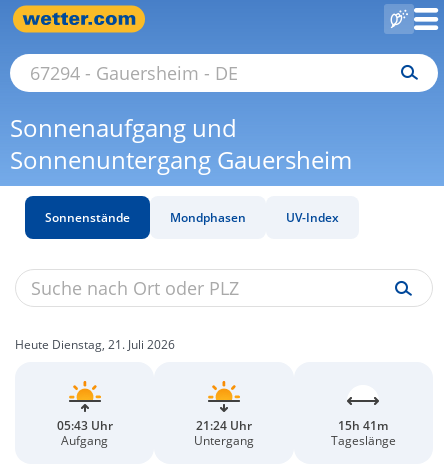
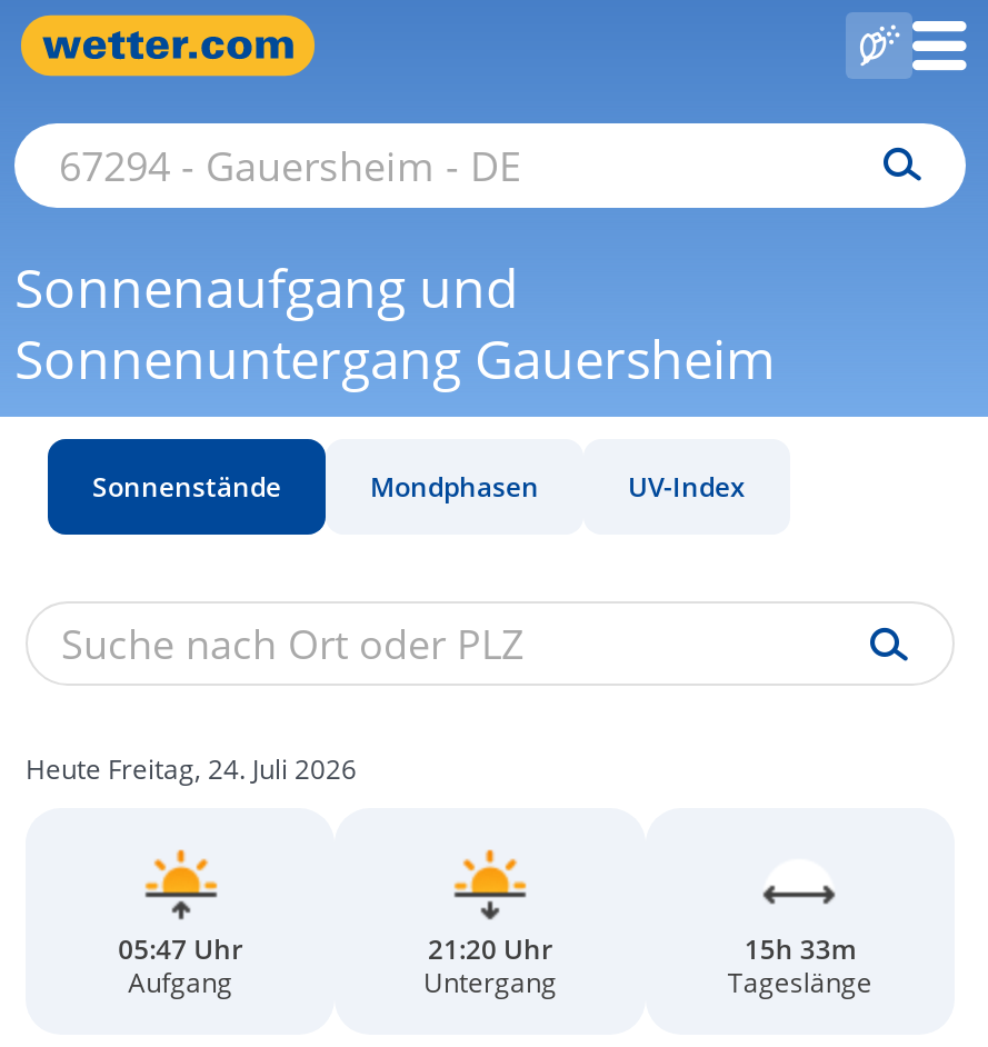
[15,336,175,353] Heute Dienstag, 21. Juli 2026 -> [26,750,357,788] Heute Freitag, 24. Juli 2026
[57,417,113,434] 05:43 Uhr -> [118,930,243,968] 05:47 Uhr
[196,417,252,434] 21:24 Uhr -> [428,930,552,968] 21:20 Uhr
[338,417,388,434] 15h 41m -> [744,930,855,968] 15h 33m

